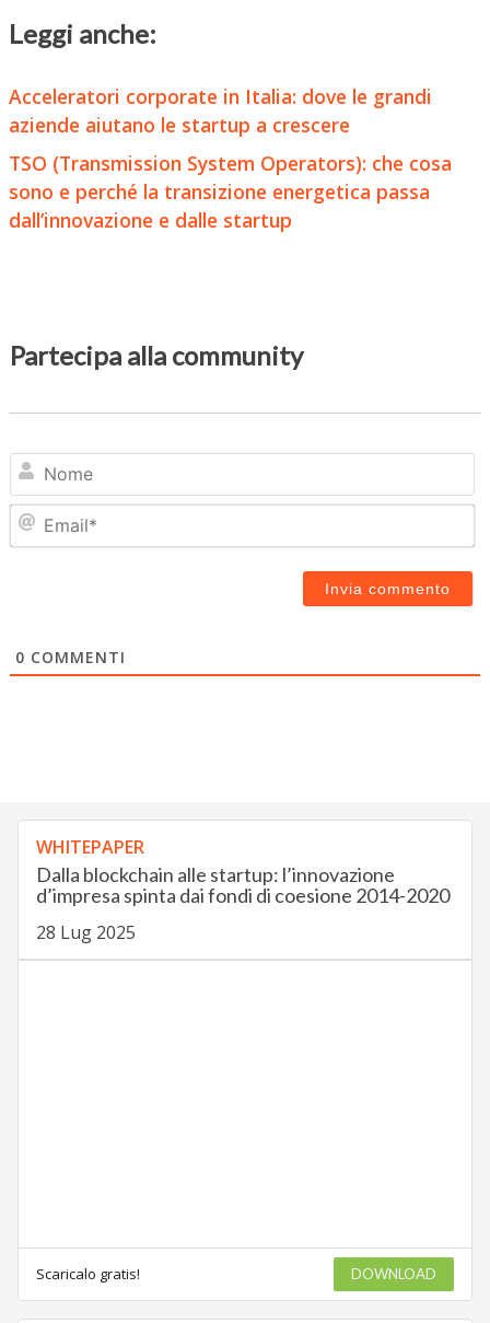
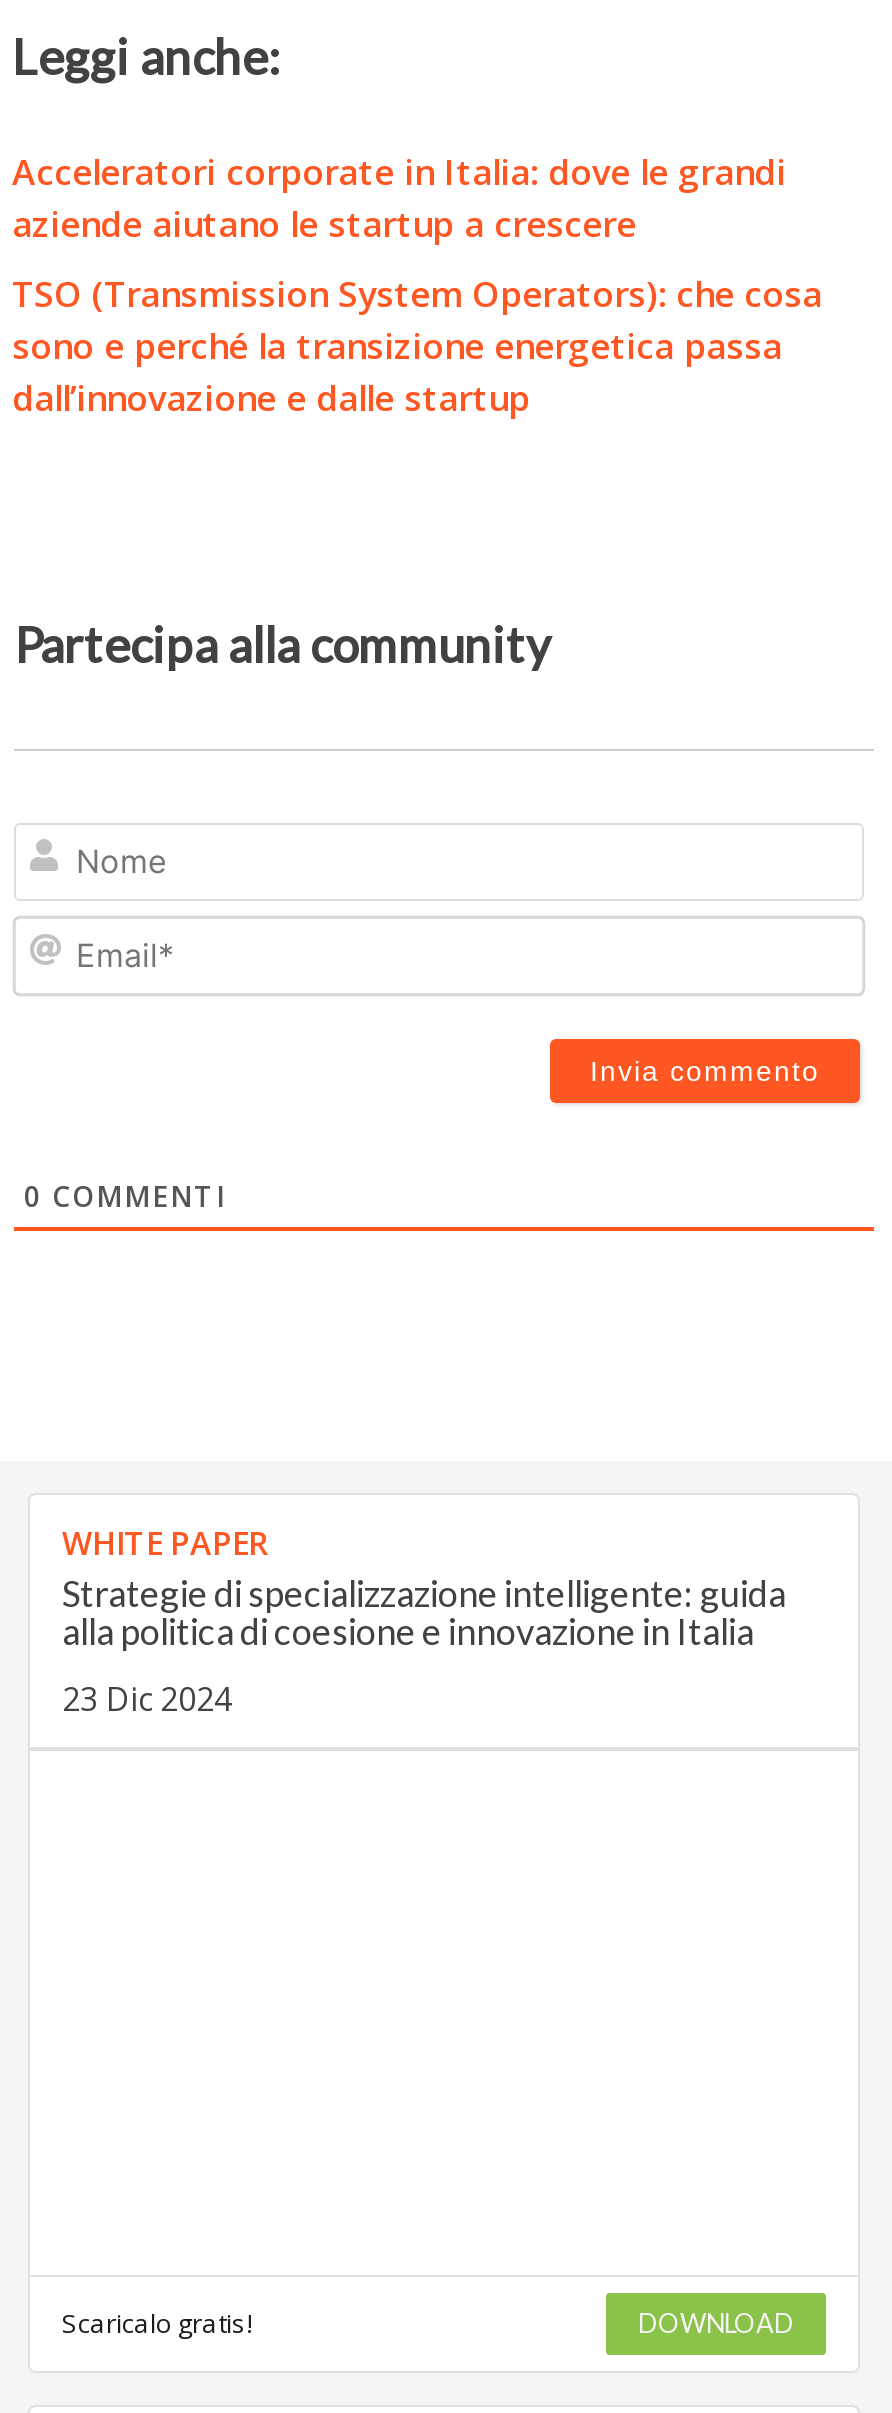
[36,835,450,907] WHITEPAPER | Dalla blockchain alle startup: l’innovazione | d’impresa spinta dai fondi di coesione 2014-2020 -> [62,1520,786,1652] WHITE PAPER | Strategie di specializzazione intelligente: guida | alla politica di coesione e innovazione in Italia
[36,920,136,944] 28 Lug 2025 -> [62,1676,232,1720] 23 Dic 2024

